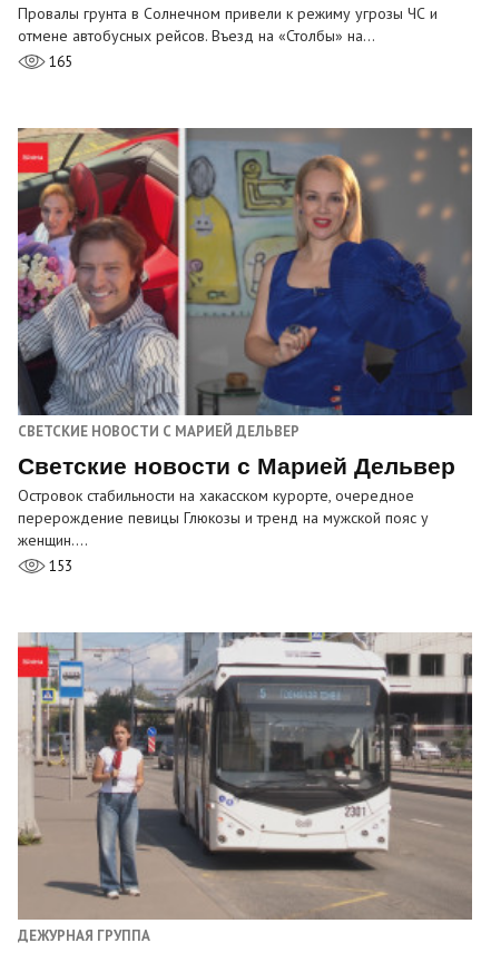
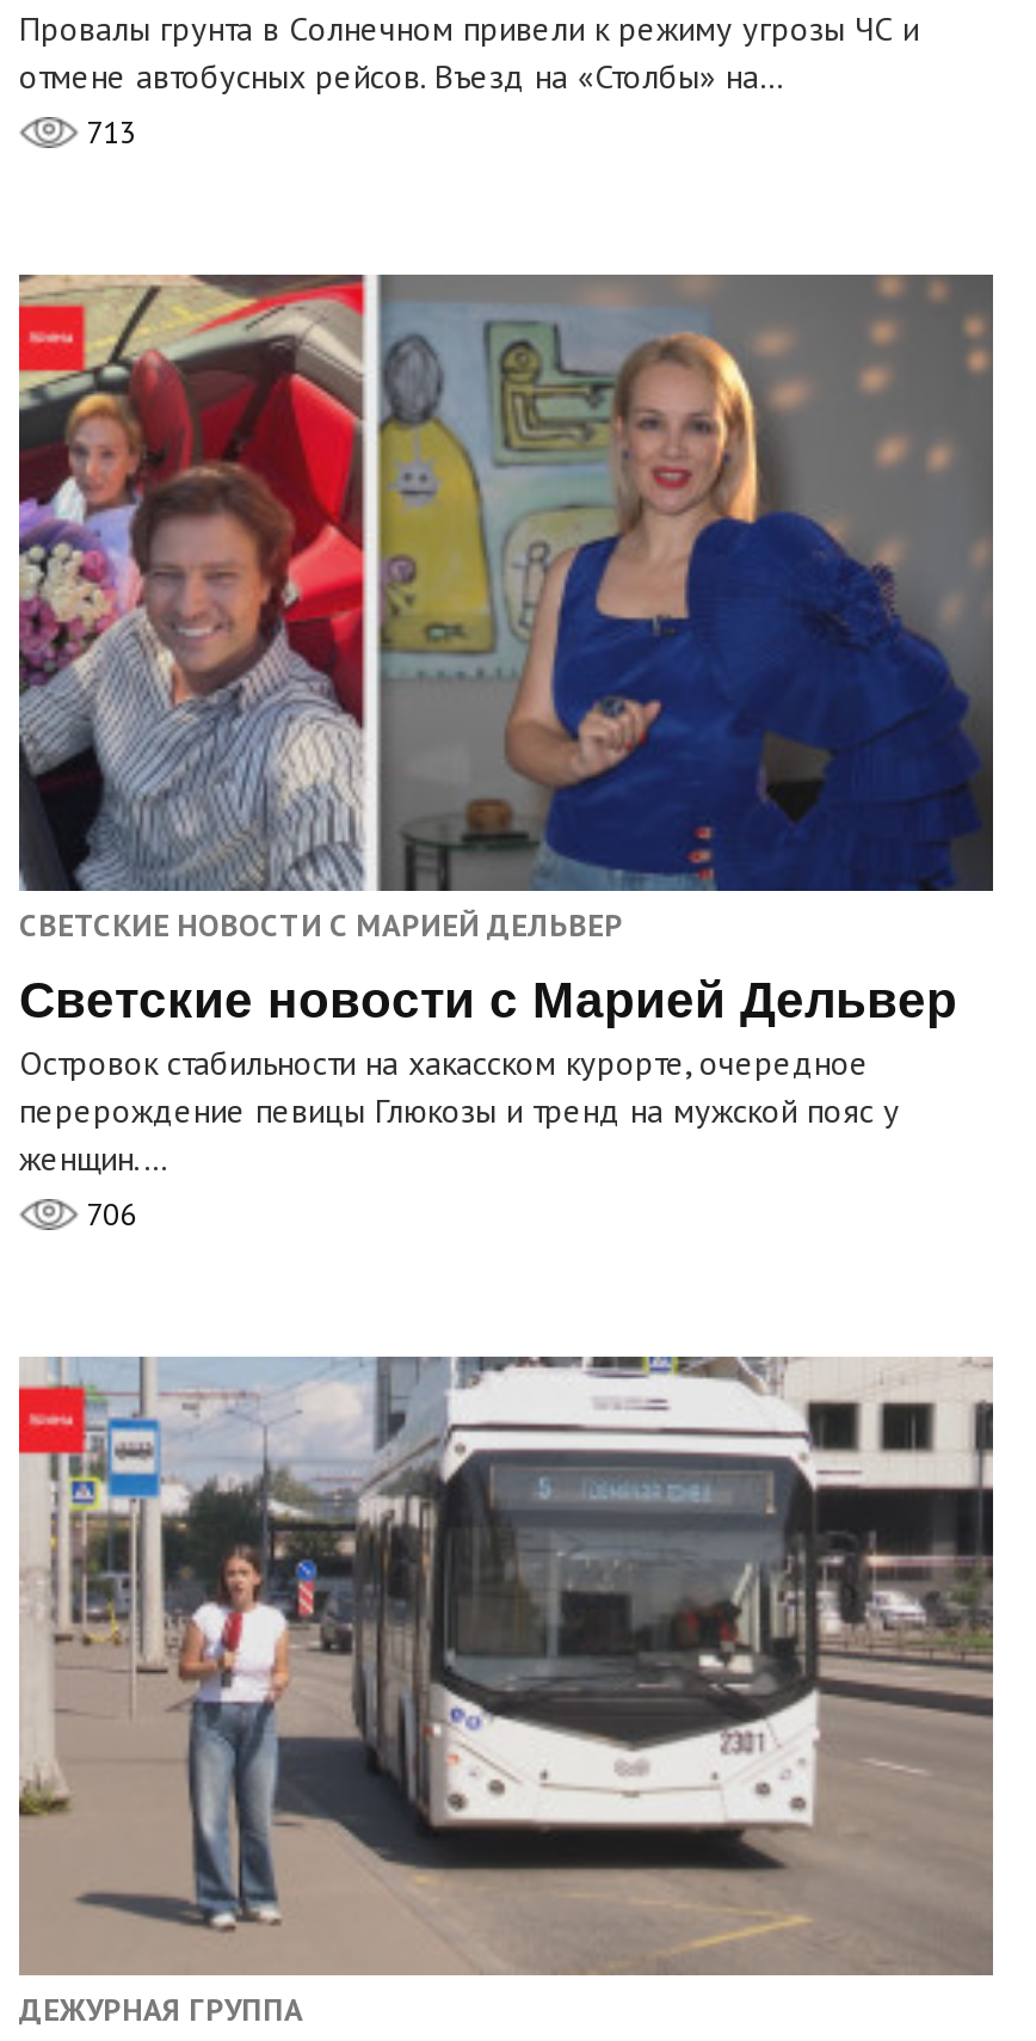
[46,52,72,71] 165 -> [79,112,136,153] 713
[46,557,72,576] 153 -> [79,1195,136,1236] 706

